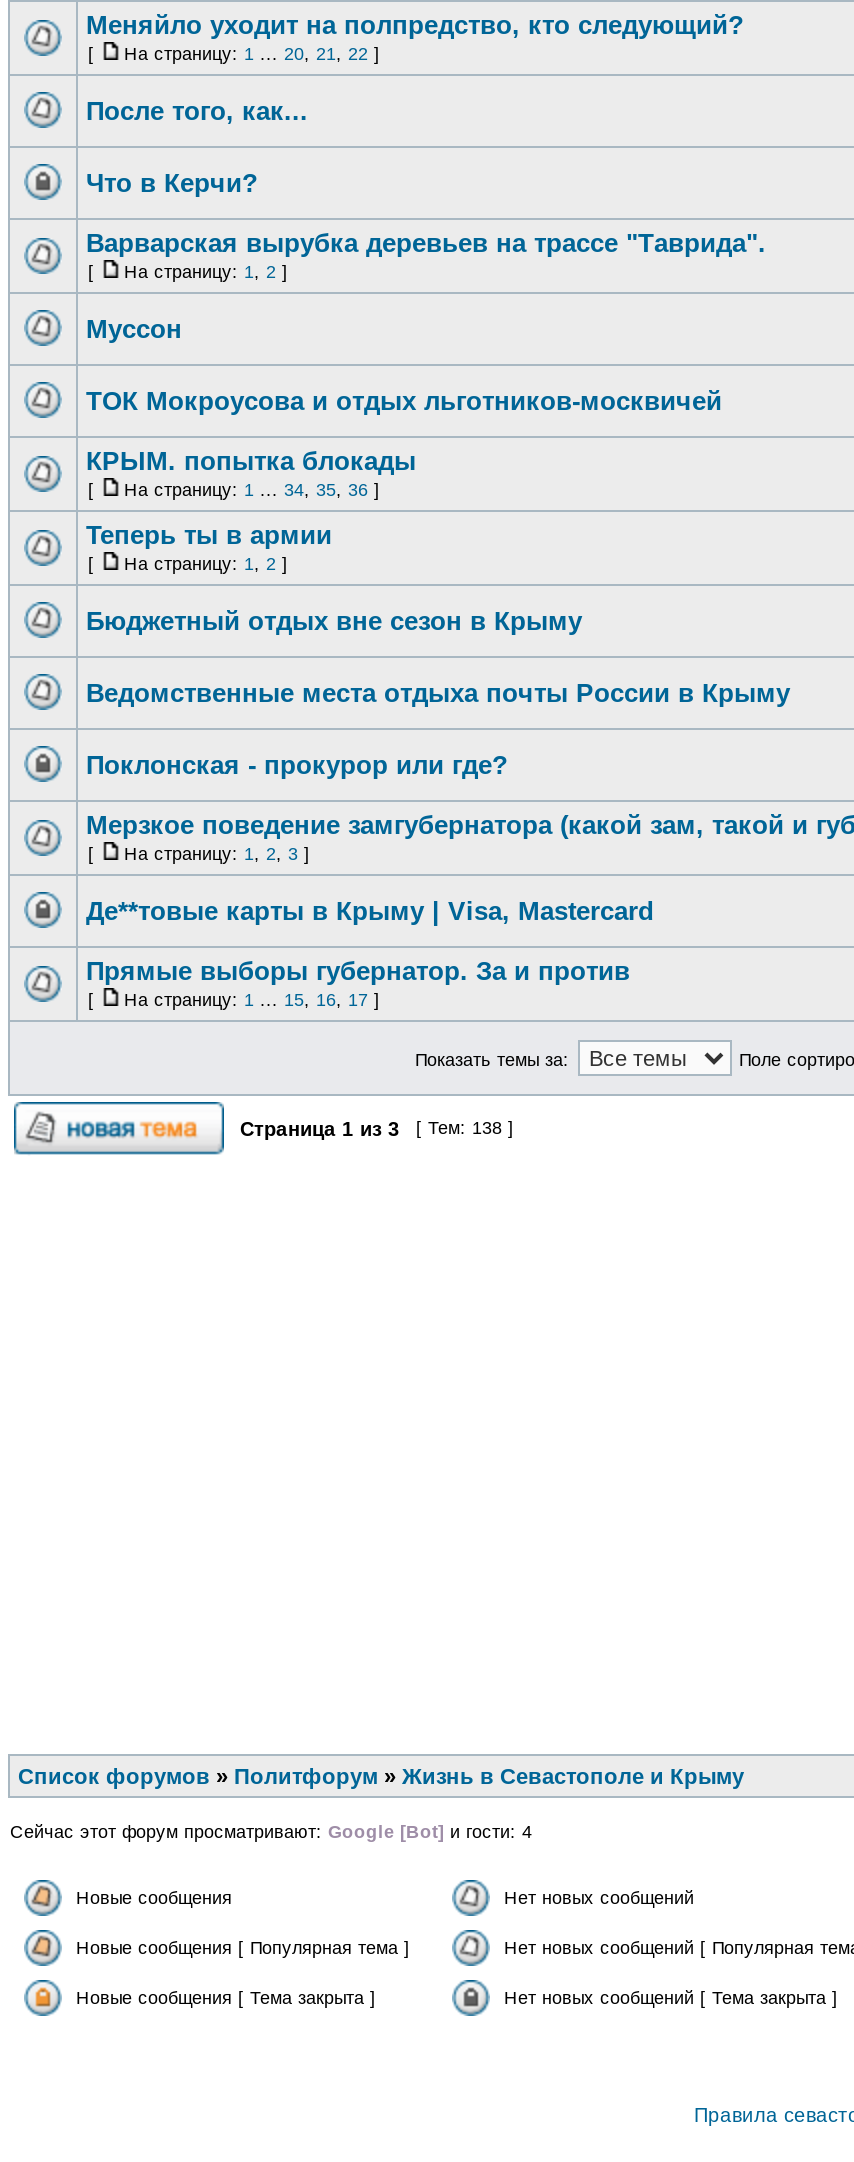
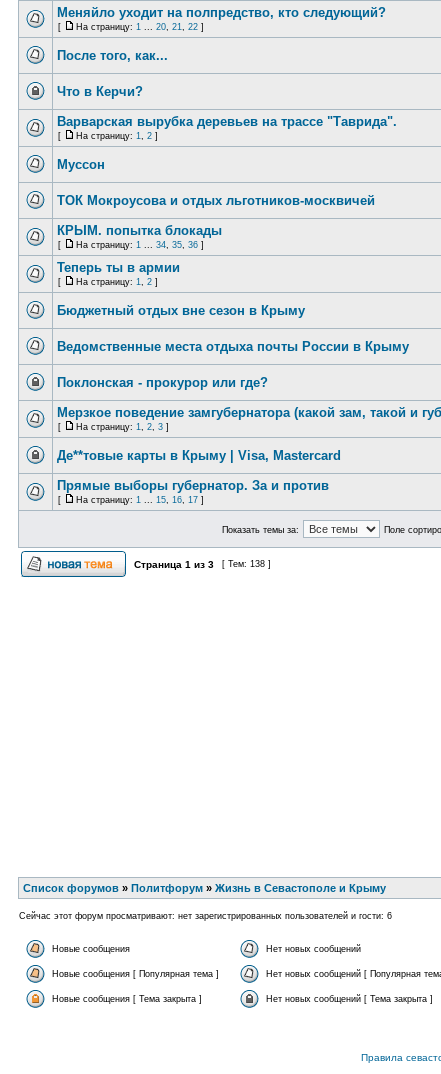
[10,1822,532,1842] Сейчас этот форум просматривают: Google [Bot] и гости: 4 -> [19,911,392,921] Сейчас этот форум просматривают: нет зарегистрированных пользователей и гости: 6

